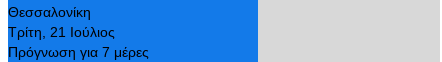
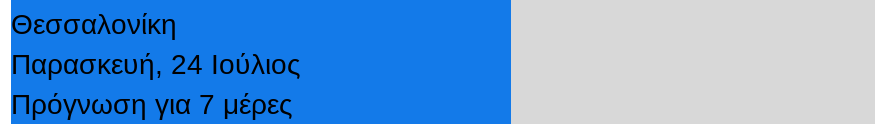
[8,24,115,40] Τρίτη, 21 Ιούλιος -> [11,47,301,79] Παρασκευή, 24 Ιούλιος

